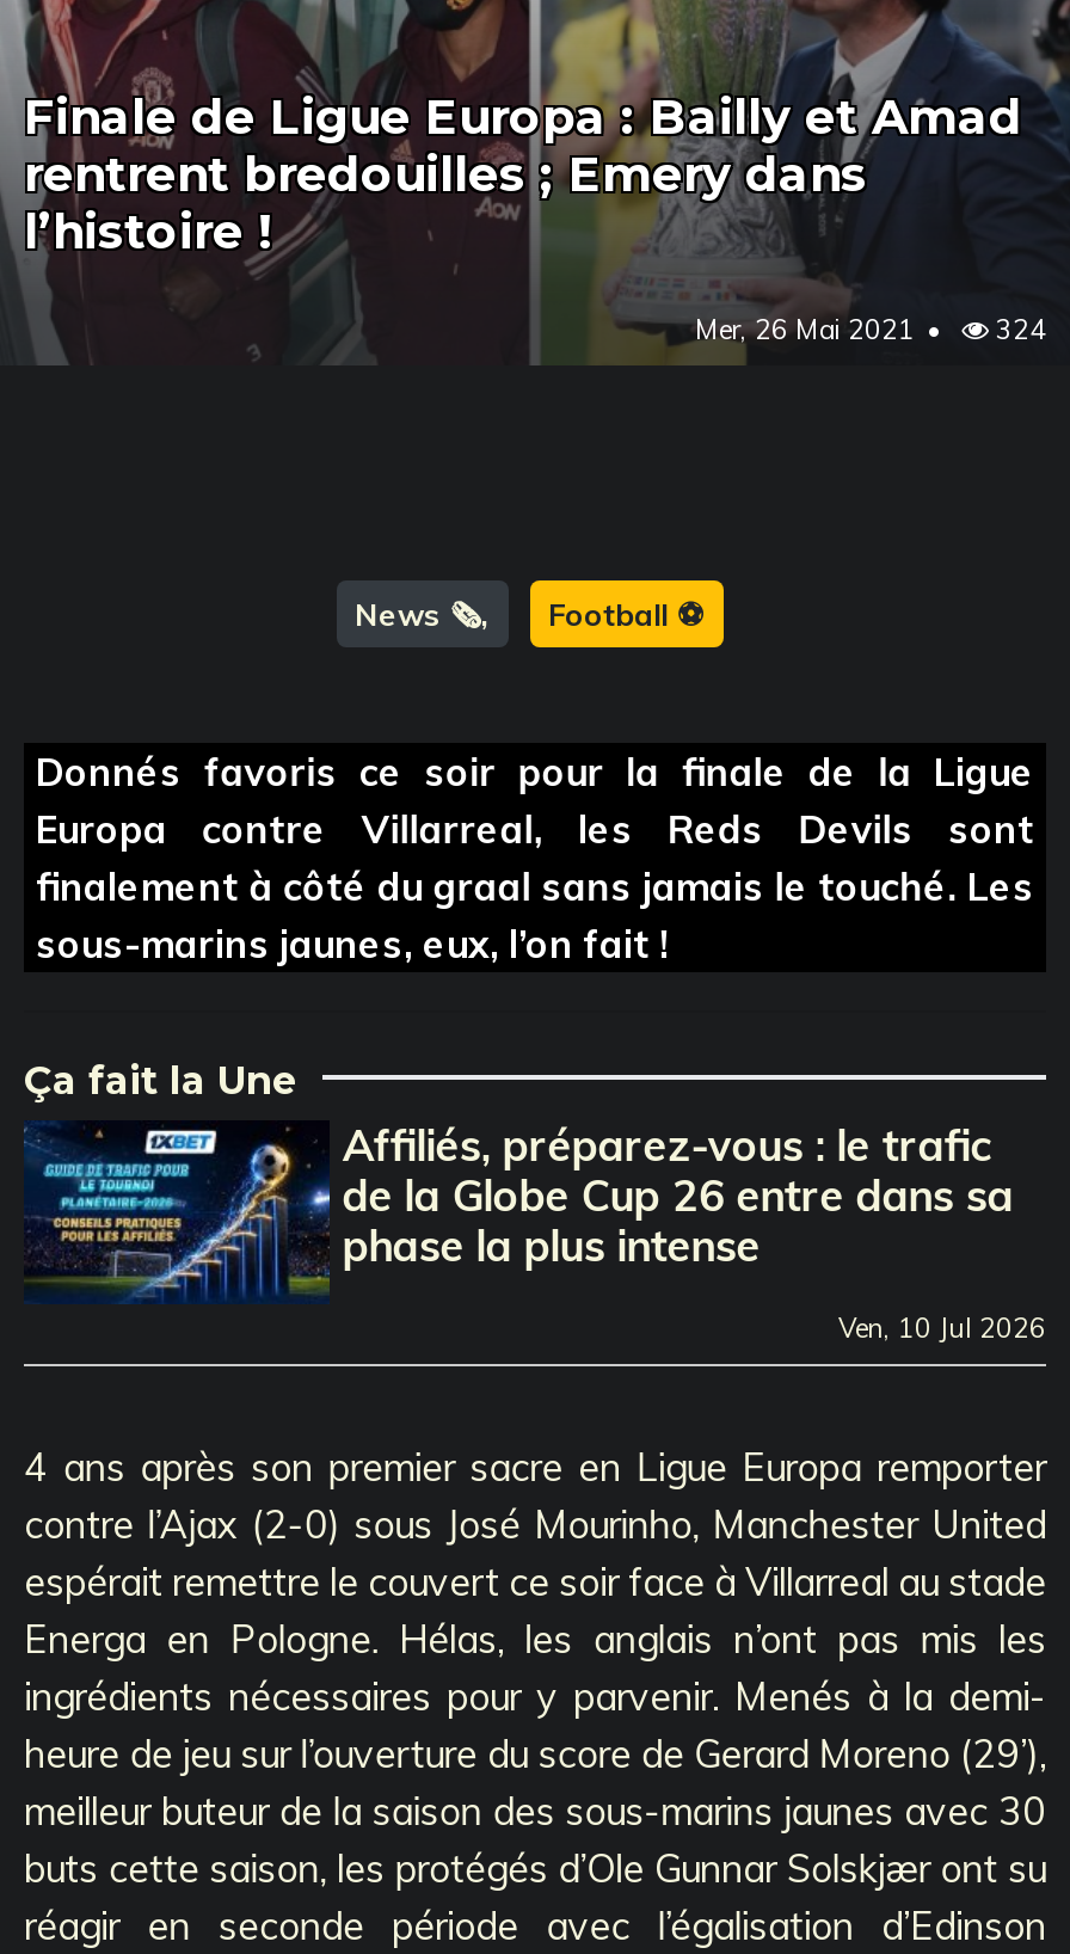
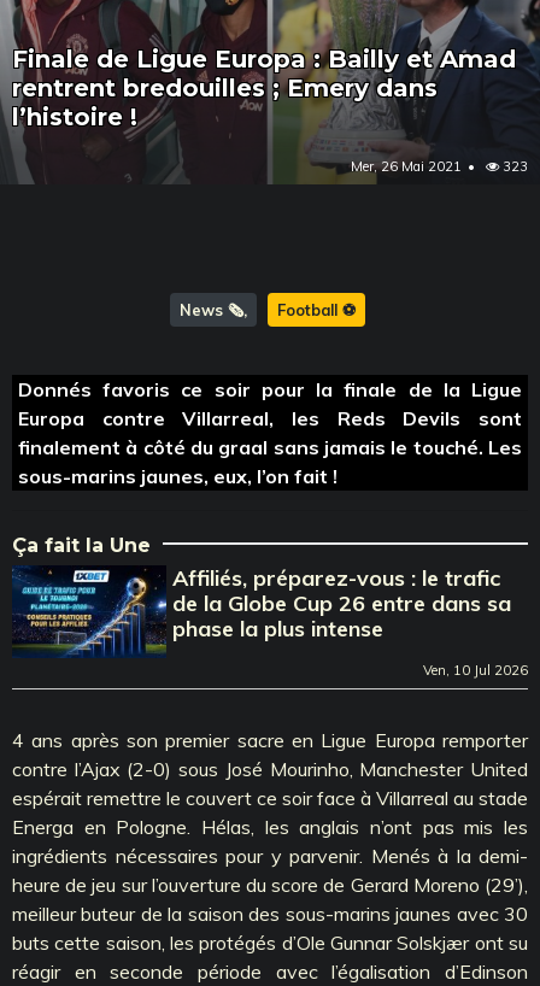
[989,312,1046,346] 324 -> [499,158,528,175] 323

